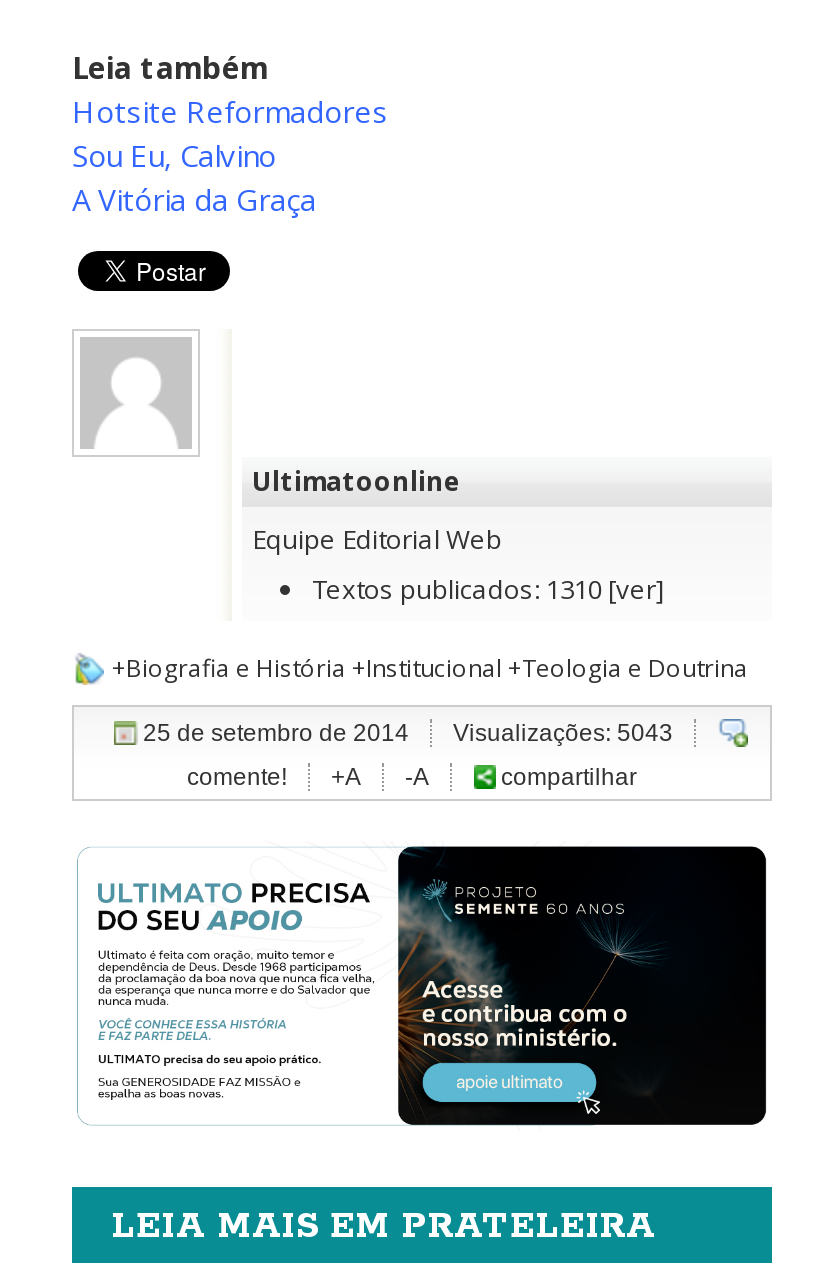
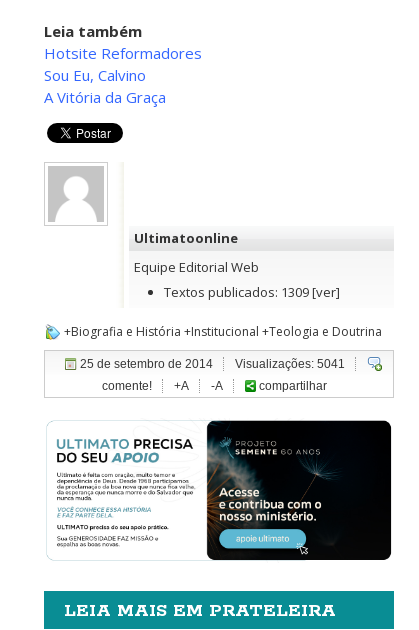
[312,570,664,606] Textos publicados: 1310 [ver] -> [164,283,340,301] Textos publicados: 1309 [ver]
[453,718,673,746] Visualizações: 5043 -> [234,357,344,371] Visualizações: 5041

